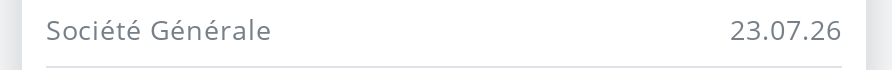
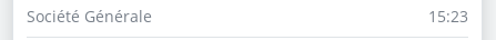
[730,10,842,48] 23.07.26 -> [428,6,468,27] 15:23

